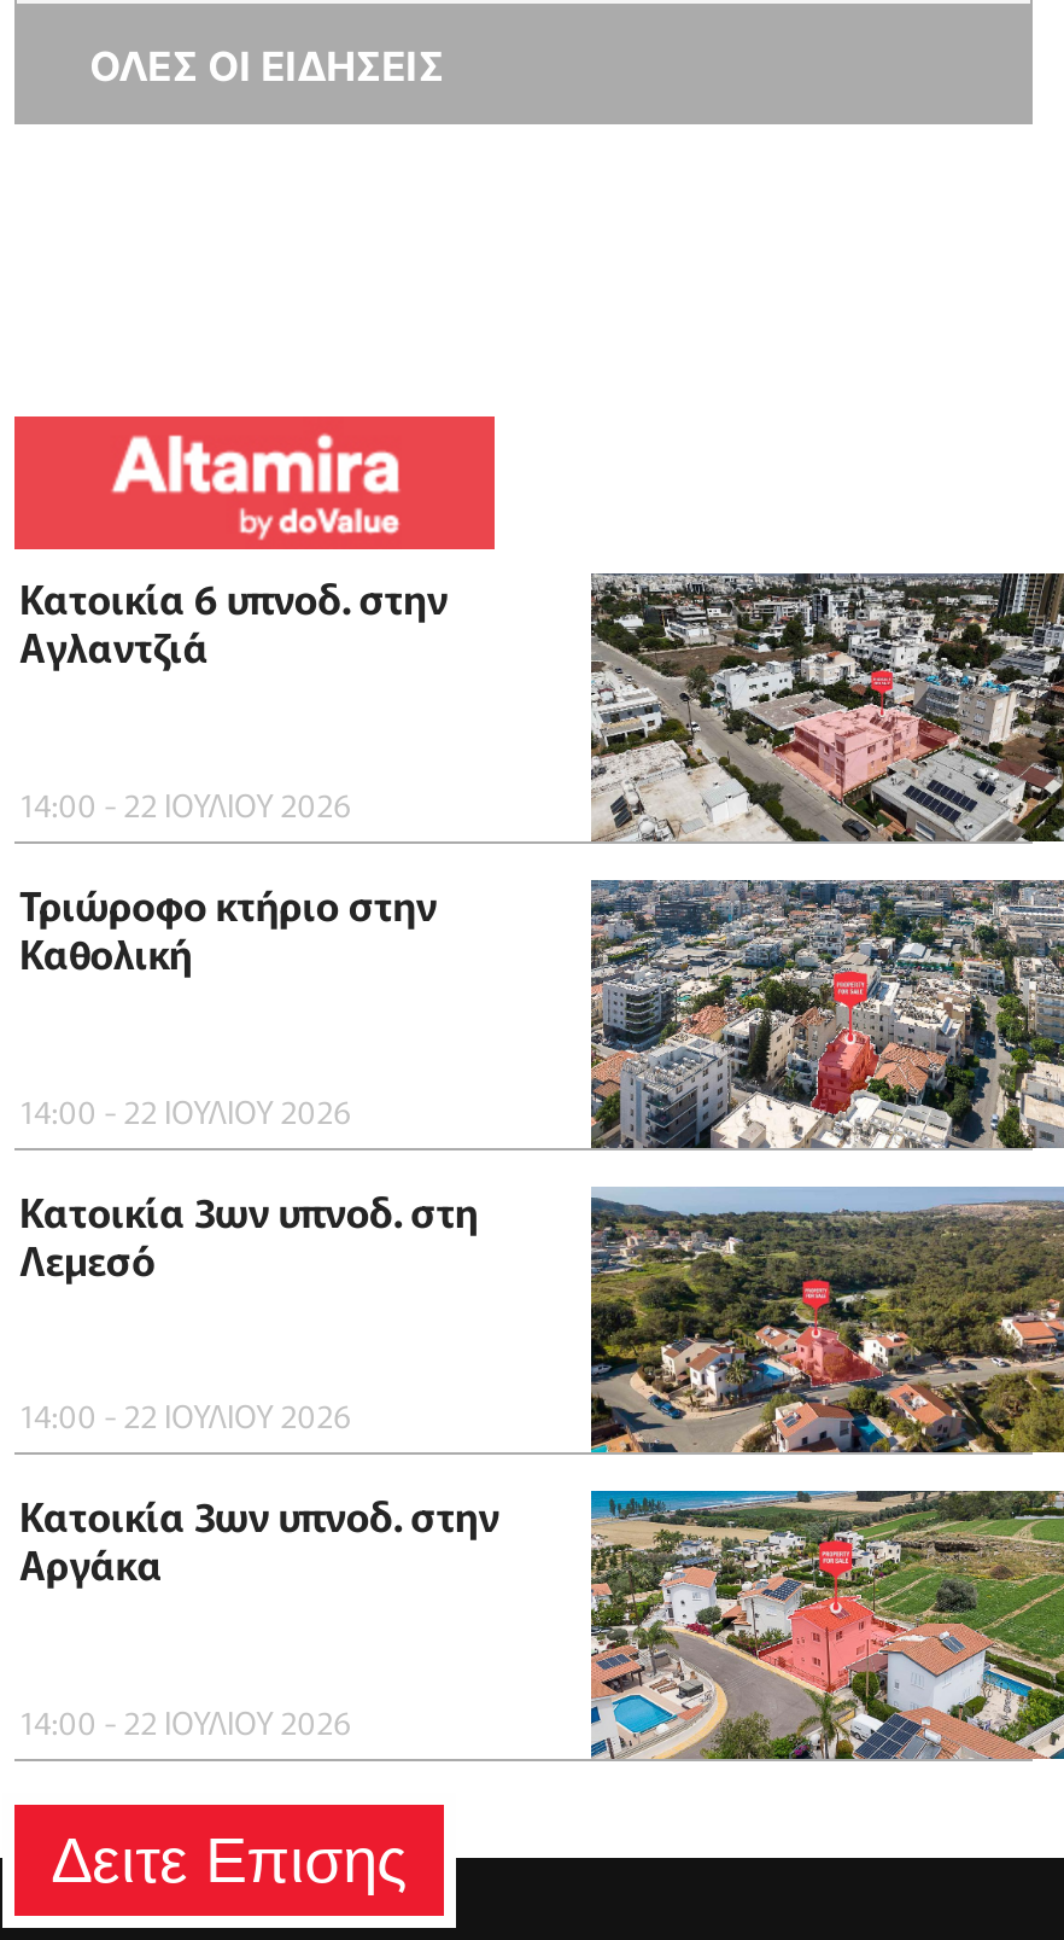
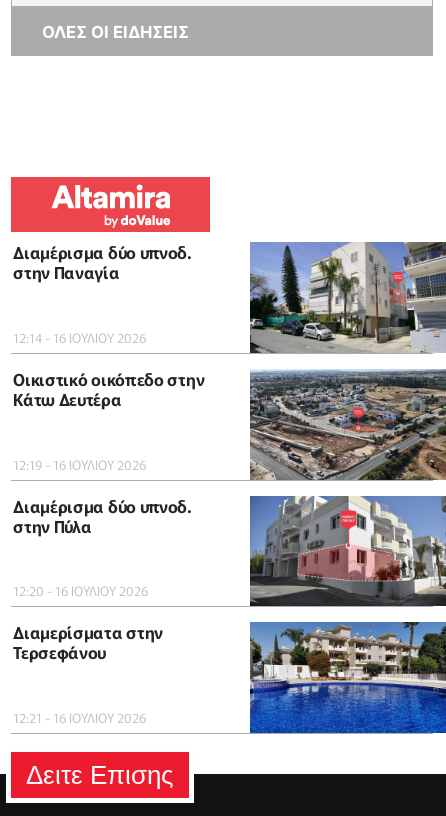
[20,568,448,674] Κατοικία 6 υπνοδ. στην | Αγλαντζιά -> [13,240,191,284] Διαμέρισμα δύο υπνοδ. | στην Παναγία
[589,571,1057,844] [image] -> [249,241,443,354] [image]
[20,780,350,826] 14:00 - 22 ΙΟΥΛΙΟΥ 2026 -> [13,328,146,347] 12:14 - 16 ΙΟΥΛΙΟΥ 2026
[20,874,437,981] Τριώροφο κτήριο στην | Καθολική -> [13,367,204,411] Οικιστικό οικόπεδο στην | Κάτω Δευτέρα
[591,880,1057,1150] [image] -> [250,369,443,481] [image]
[20,1087,350,1133] 14:00 - 22 ΙΟΥΛΙΟΥ 2026 -> [13,455,146,474] 12:19 - 16 ΙΟΥΛΙΟΥ 2026
[20,1181,478,1287] Κατοικία 3ων υπνοδ. στη | Λεμεσό -> [13,494,191,538] Διαμέρισμα δύο υπνοδ. | στην Πύλα
[589,1187,1057,1455] [image] -> [249,496,443,607] [image]
[20,1393,350,1439] 14:00 - 22 ΙΟΥΛΙΟΥ 2026 -> [13,581,148,600] 12:20 - 16 ΙΟΥΛΙΟΥ 2026
[20,1487,499,1594] Κατοικία 3ων υπνοδ. στην | Αργάκα -> [13,620,163,664] Διαμερίσματα στην | Τερσεφάνου
[589,1489,1057,1761] [image] -> [249,621,443,734] [image]
[20,1700,350,1745] 14:00 - 22 ΙΟΥΛΙΟΥ 2026 -> [13,708,146,727] 12:21 - 16 ΙΟΥΛΙΟΥ 2026

